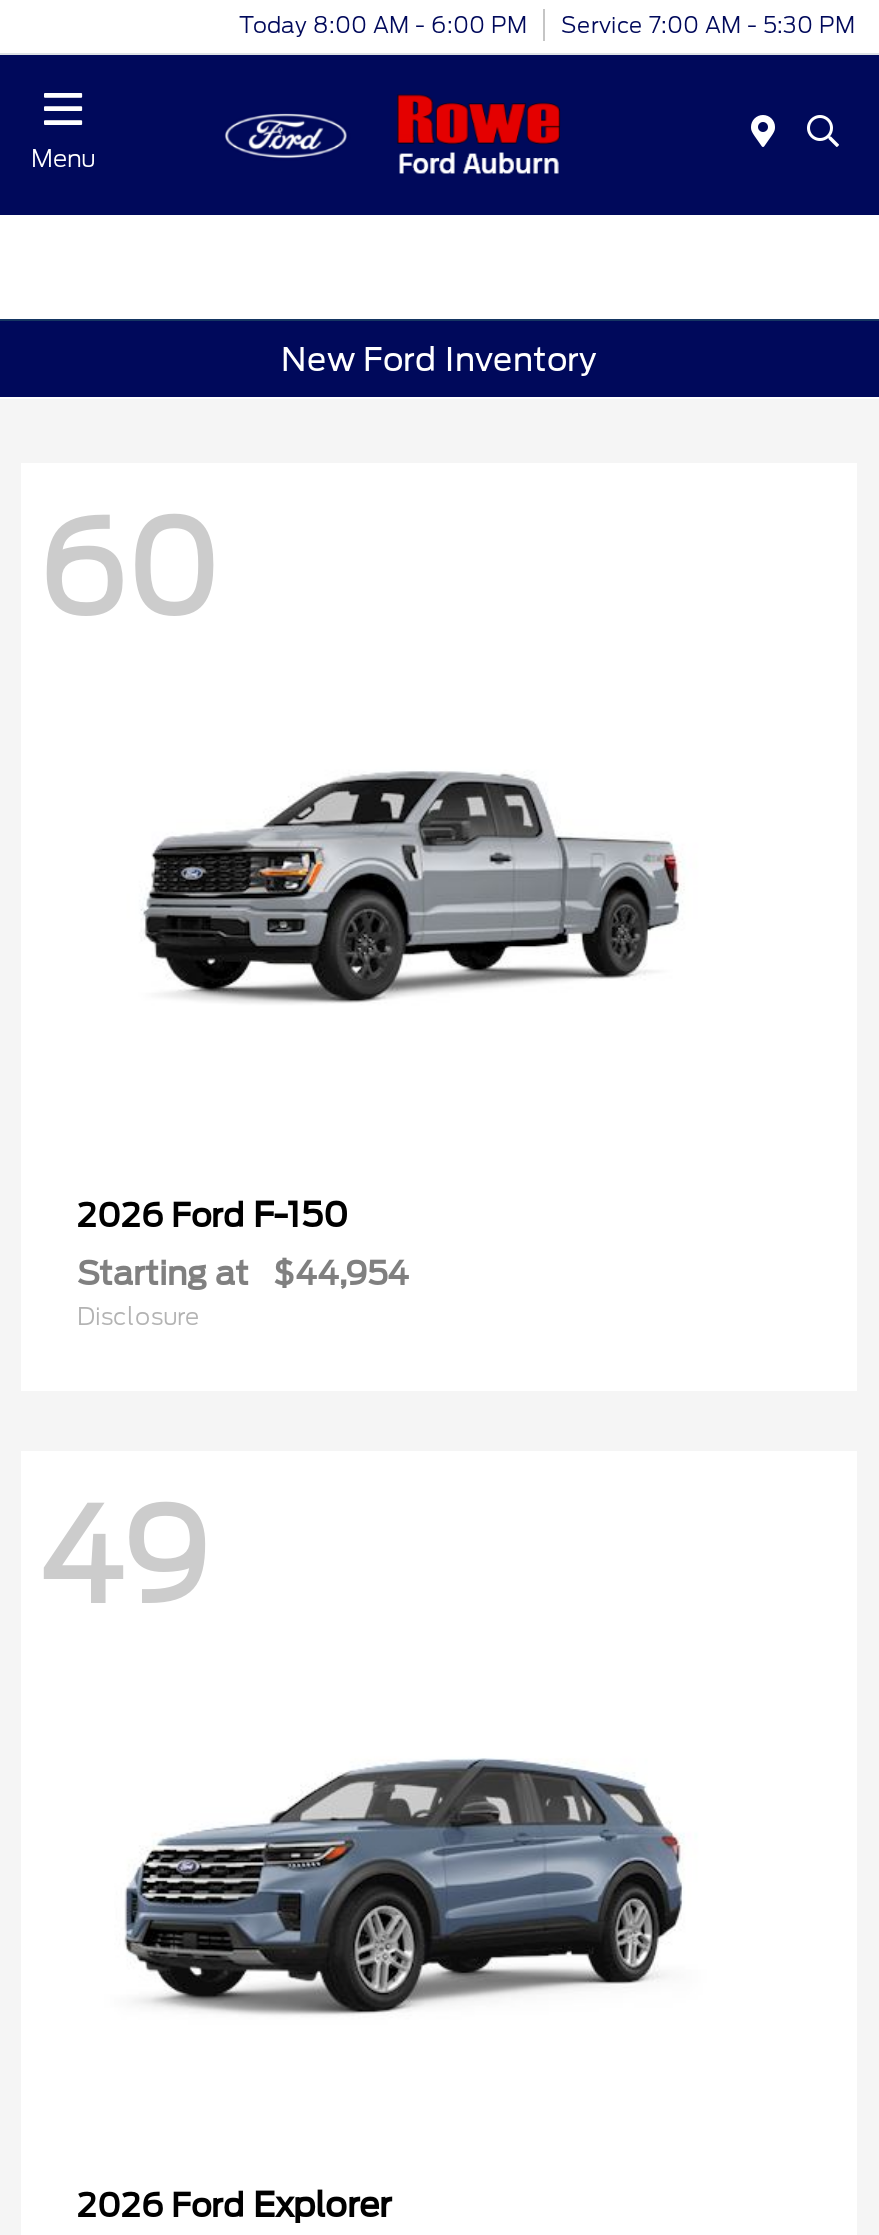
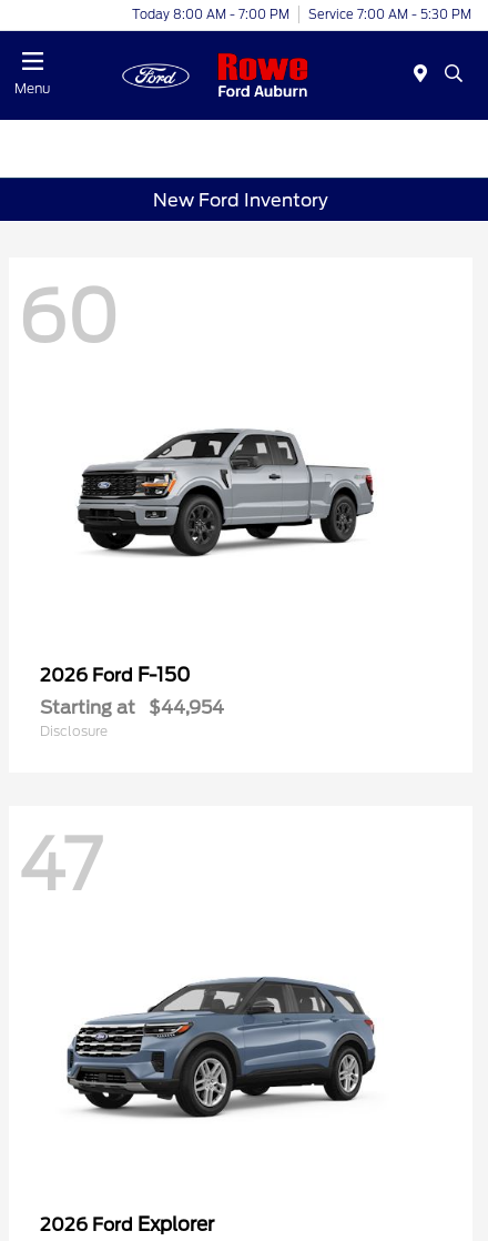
[239,10,855,38] Today 8:00 AM - 6:00 PM Service 7:00 AM - 5:30 PM -> [132,6,471,22] Today 8:00 AM - 7:00 PM Service 7:00 AM - 5:30 PM
[37,1481,209,1633] 49 -> [18,823,101,907] 47

